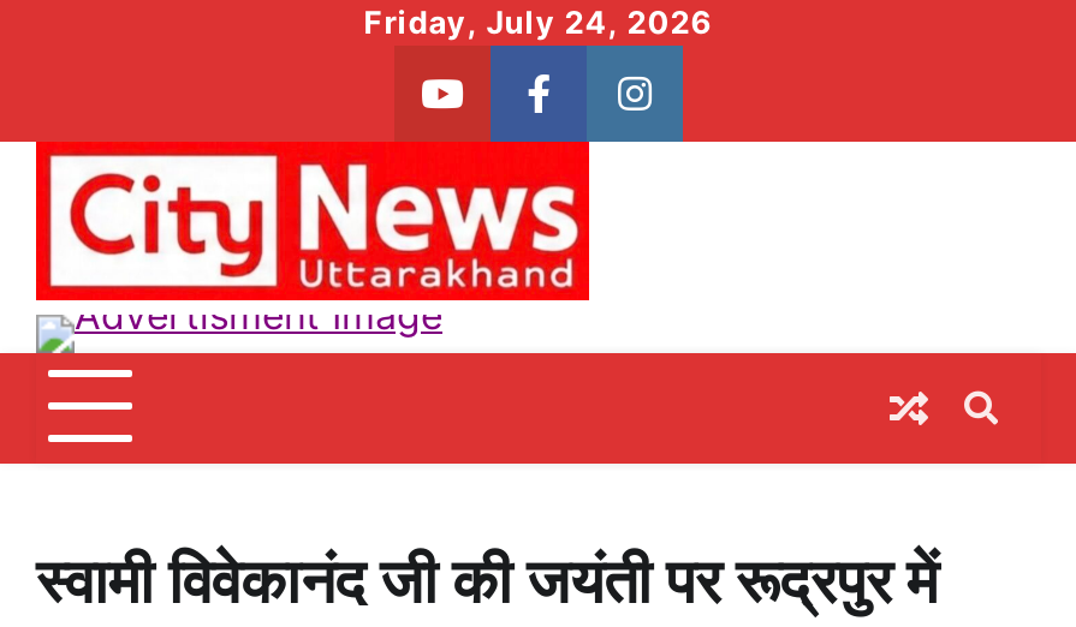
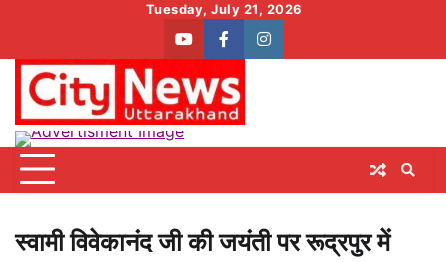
[364,2,714,41] Friday, July 24, 2026 -> [145,1,302,17] Tuesday, July 21, 2026

